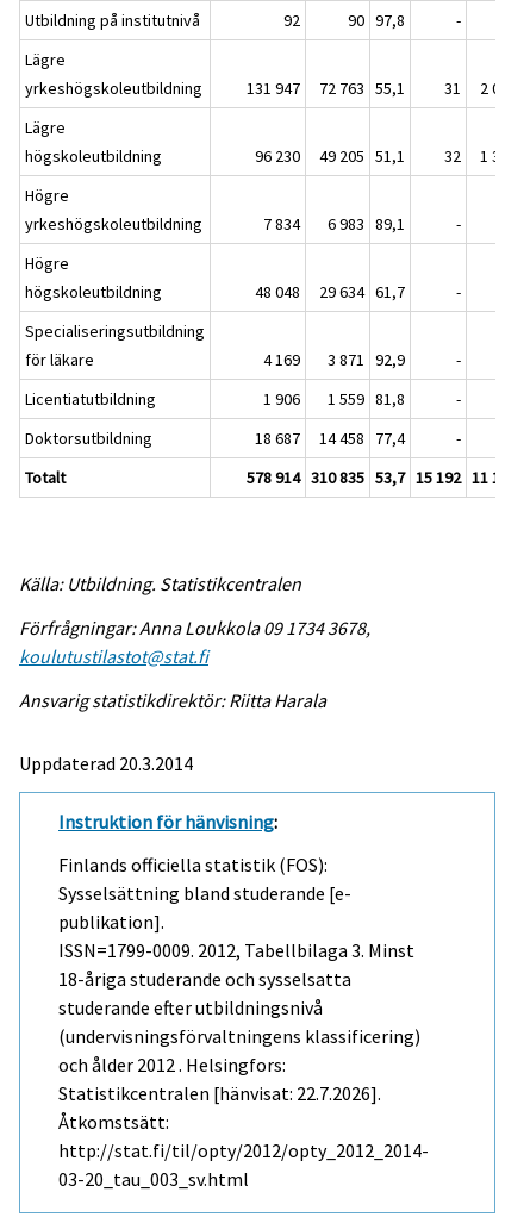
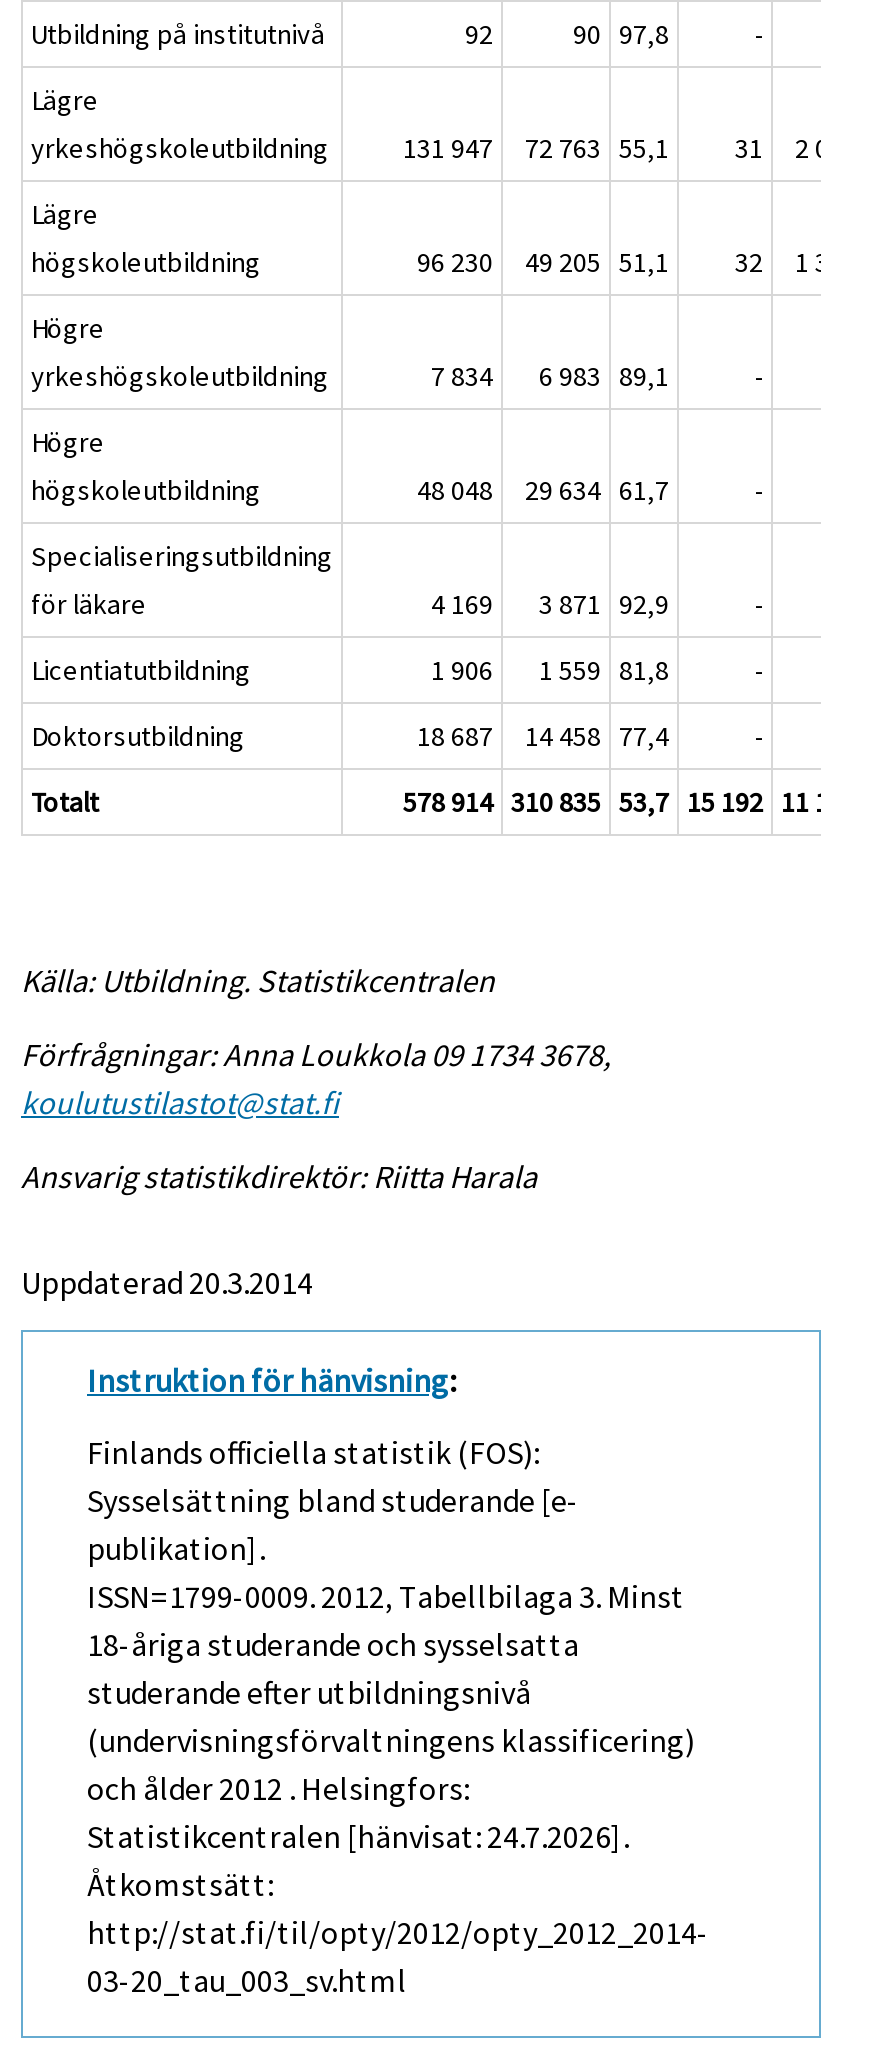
[58,1082,381,1106] Statistikcentralen [hänvisat: 22.7.2026]. -> [87,1817,629,1857] Statistikcentralen [hänvisat: 24.7.2026].

